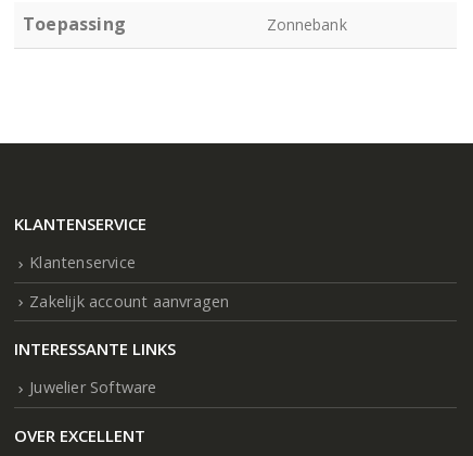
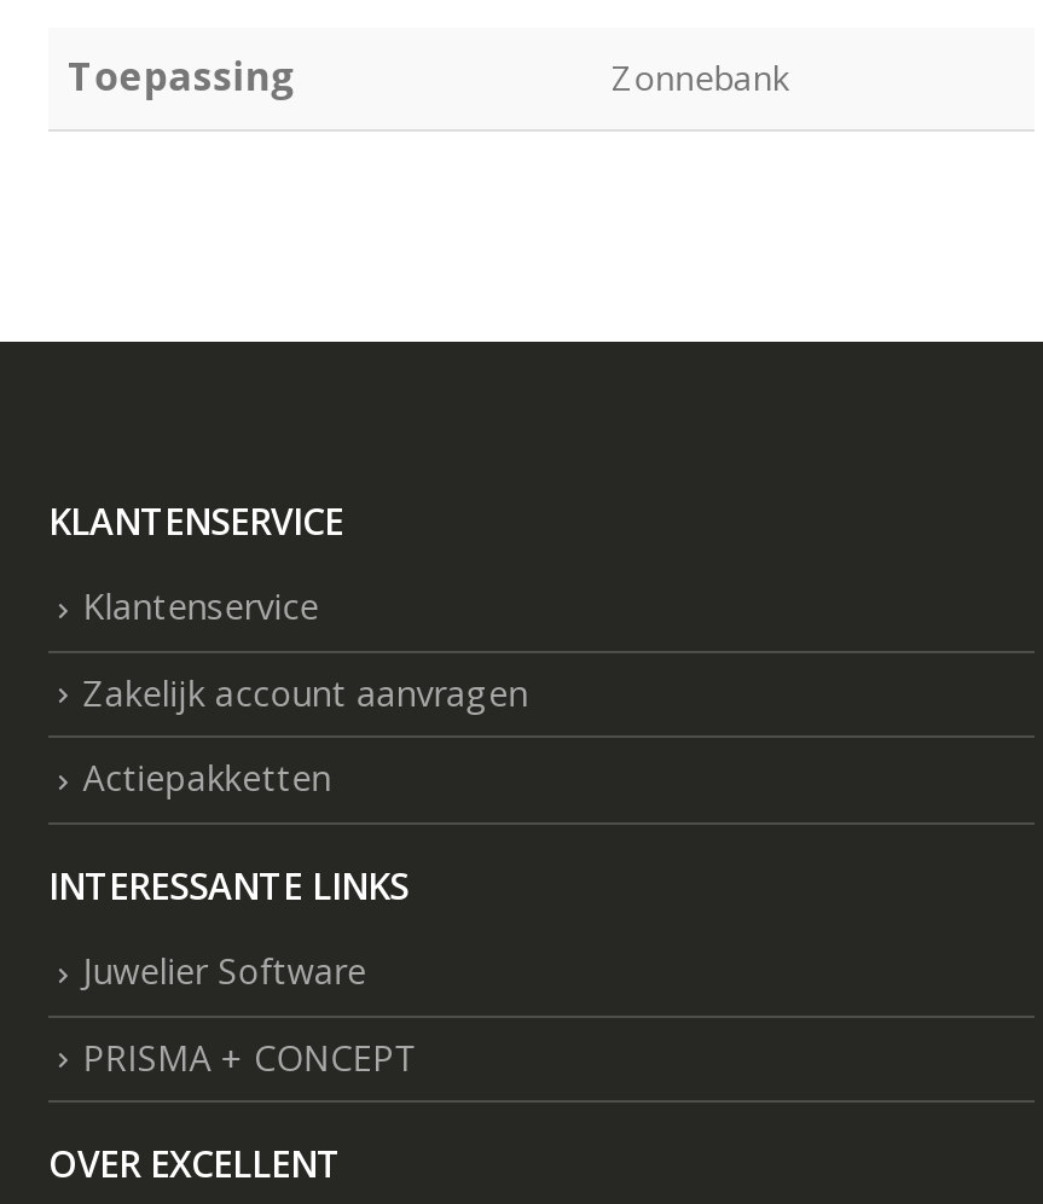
none -> [83,755,331,801] Actiepakketten
none -> [83,1034,419,1080] PRISMA + CONCEPT

